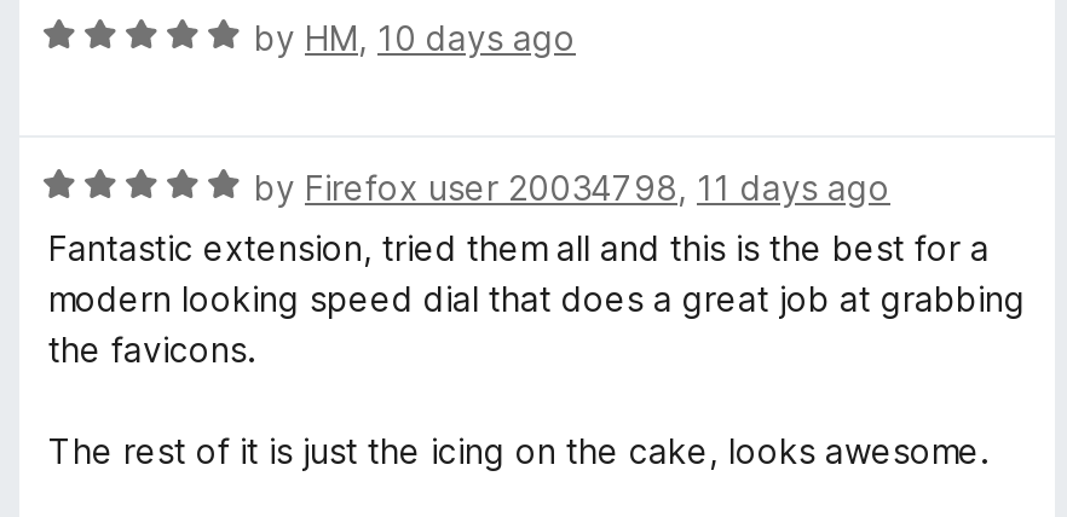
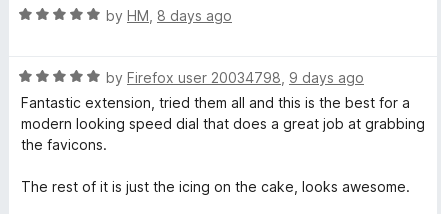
[254,17,576,58] by HM, 10 days ago -> [106,7,232,24] by HM, 8 days ago
[254,167,890,208] by Firefox user 20034798, 11 days ago -> [106,69,364,86] by Firefox user 20034798, 9 days ago

